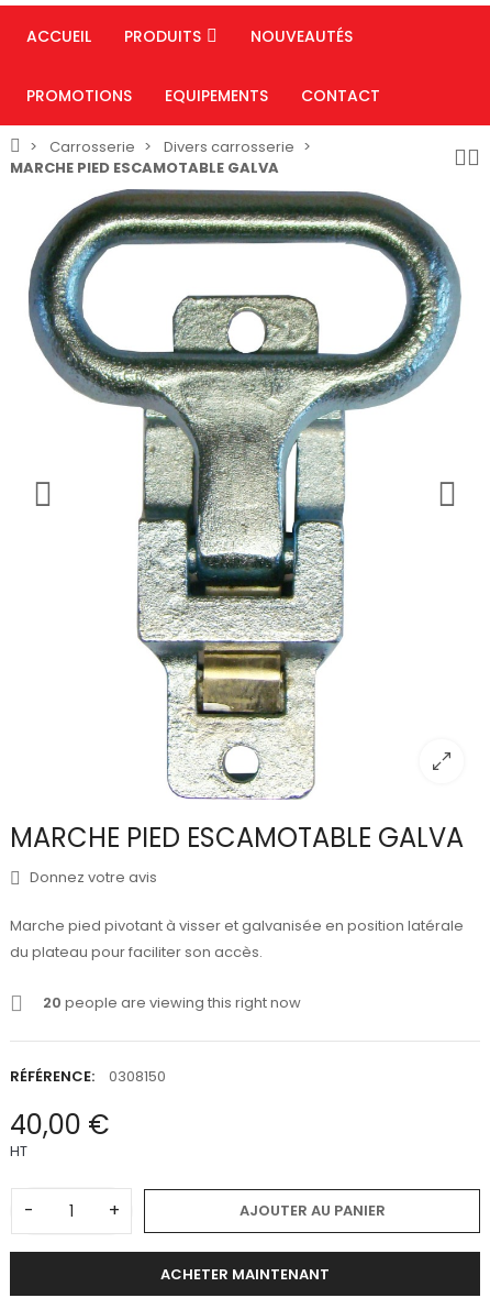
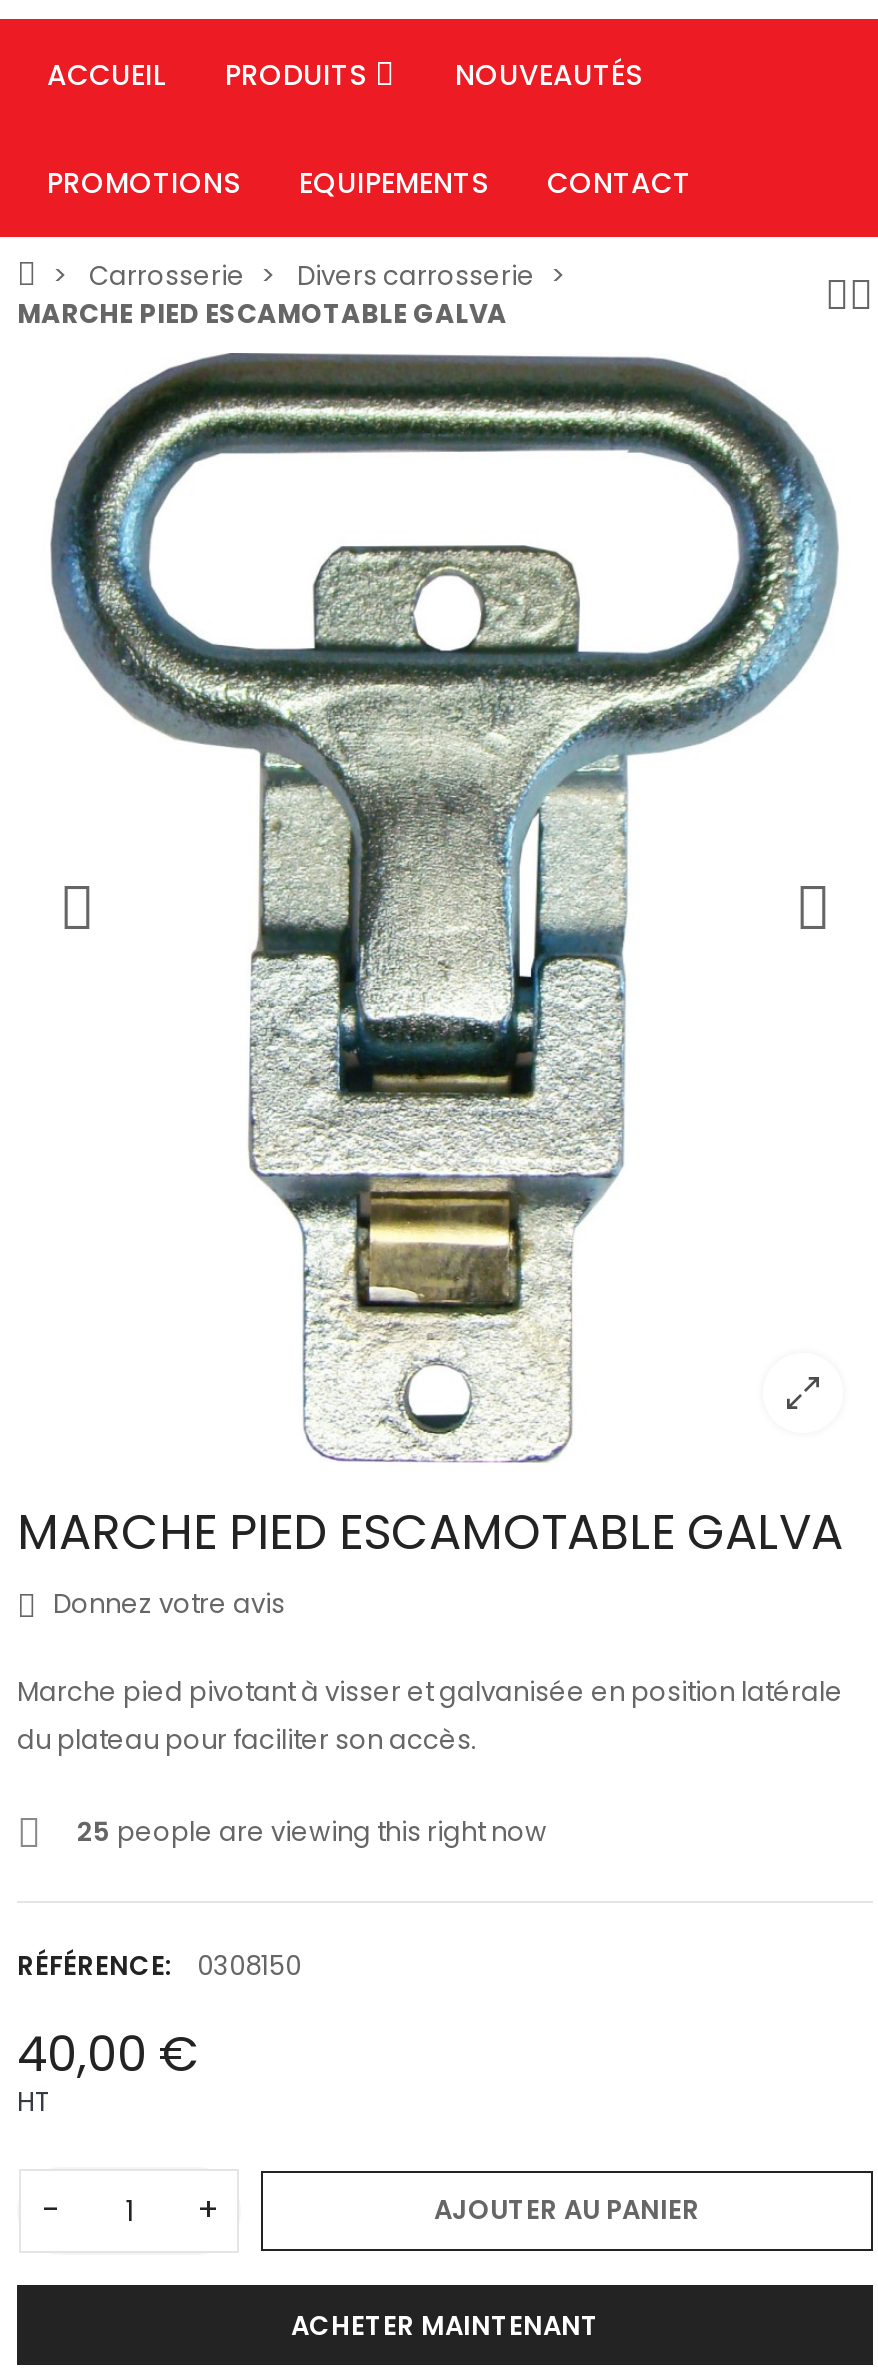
[43,993,301,1014] 20 people are viewing this right now -> [77,1814,547,1852] 25 people are viewing this right now

